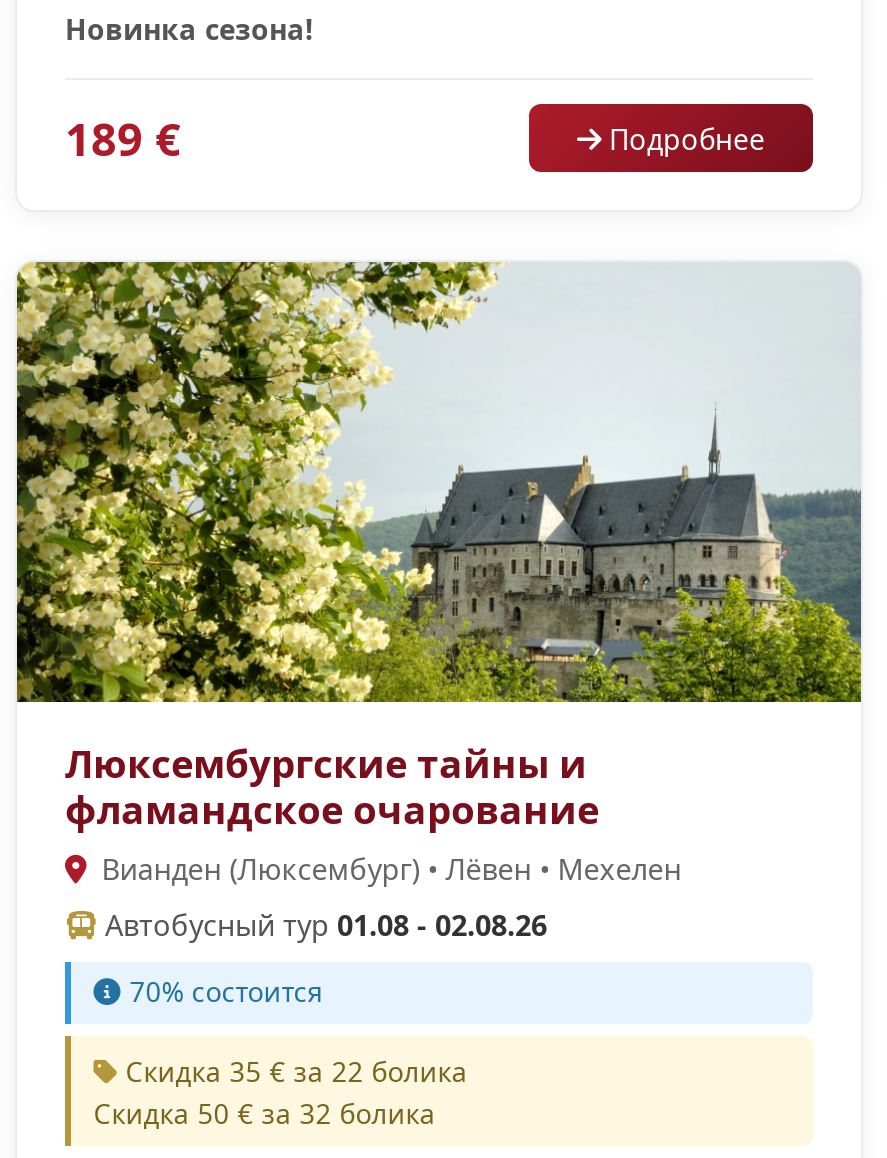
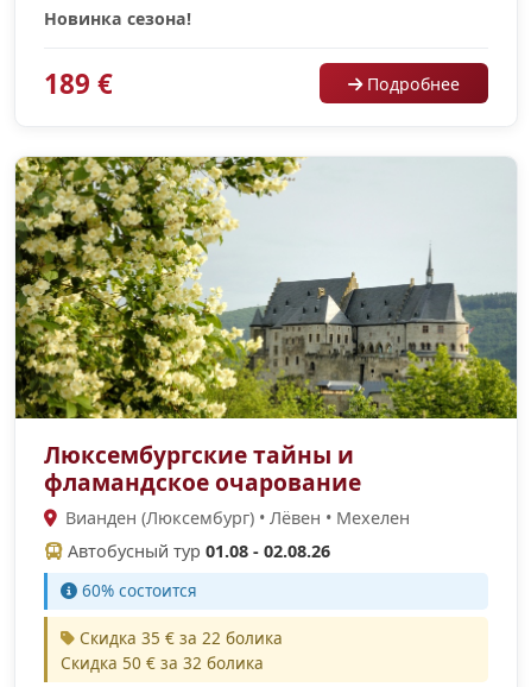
[121,973,323,1011] 70% cостоится -> [77,579,197,602] 60% cостоится

